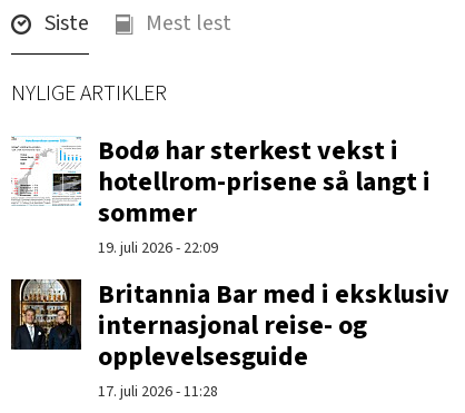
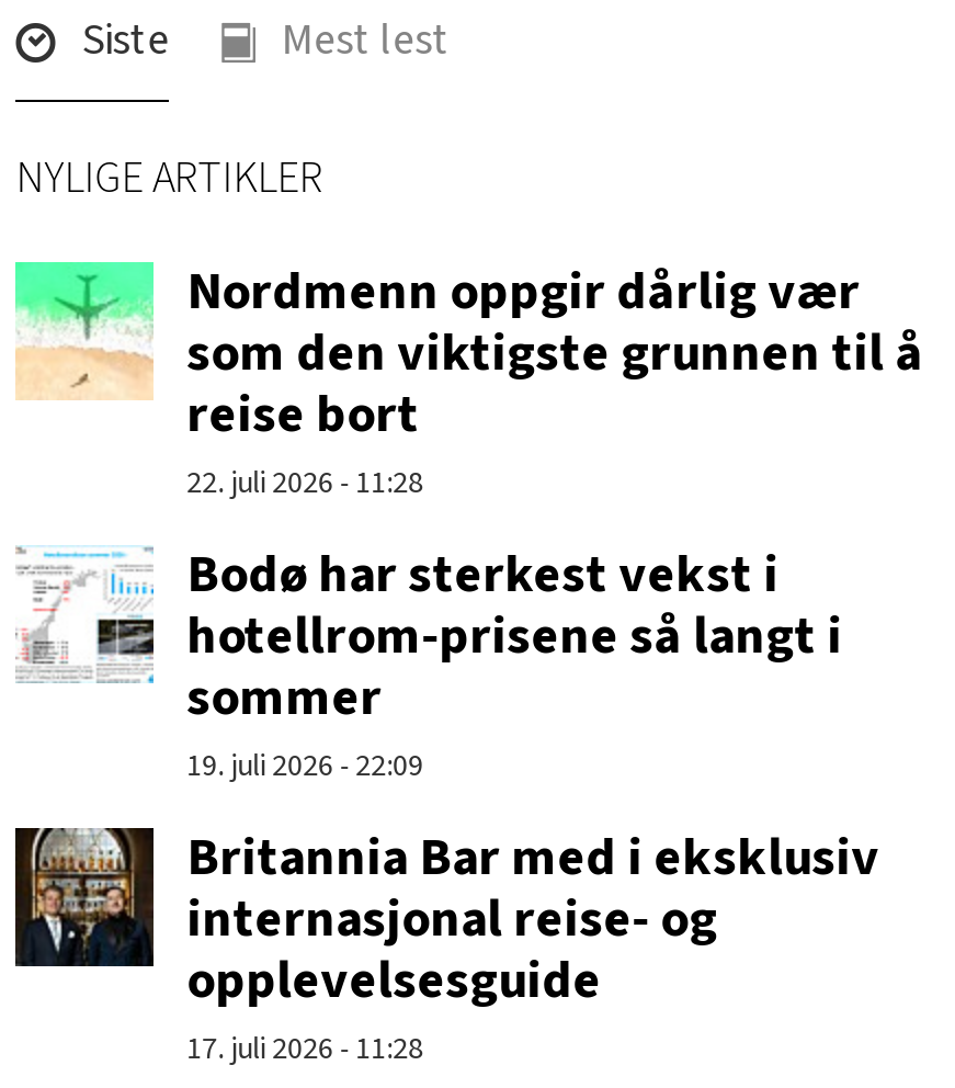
none -> [13,254,924,506] [image] | Nordmenn oppgir dårlig vær | som den viktigste grunnen til å | reise bort | 22. juli 2026 - 11:28

